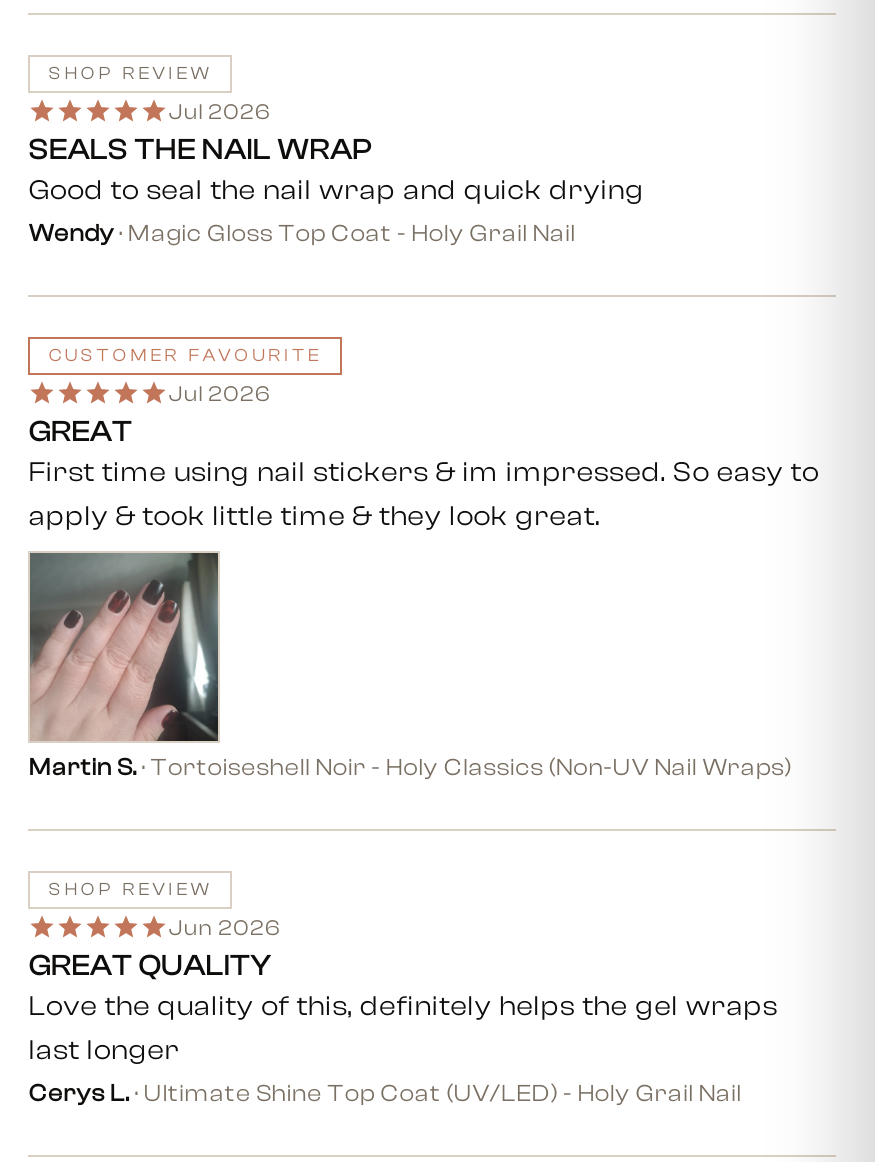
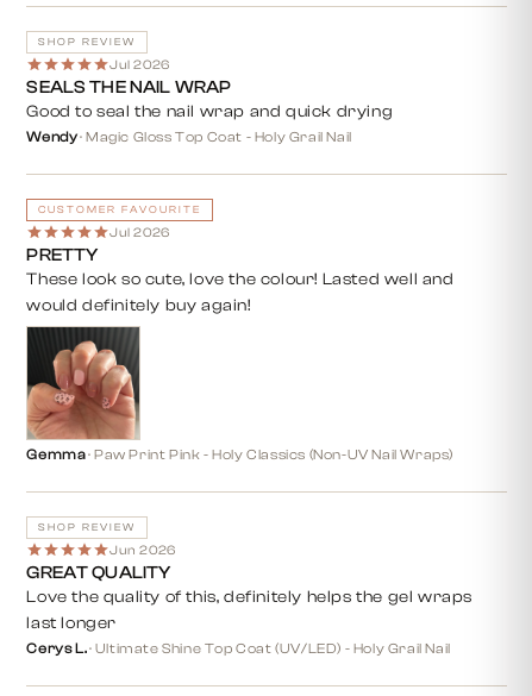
[29,414,819,532] GREAT | First time using nail stickers & im impressed. So easy to | apply & took little time & they look great. -> [27,245,454,315] PRETTY | These look so cute, love the colour! Lasted well and | would definitely buy again!
[28,551,792,780] [image] | Martin S. · Tortoiseshell Noir - Holy Classics (Non-UV Nail Wraps) -> [27,326,453,462] [image] | Gemma · Paw Print Pink - Holy Classics (Non-UV Nail Wraps)

